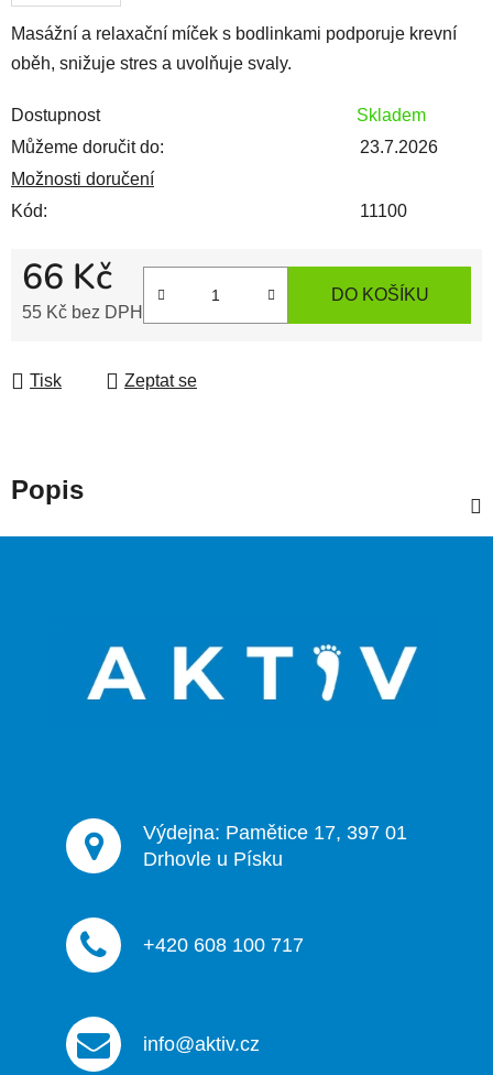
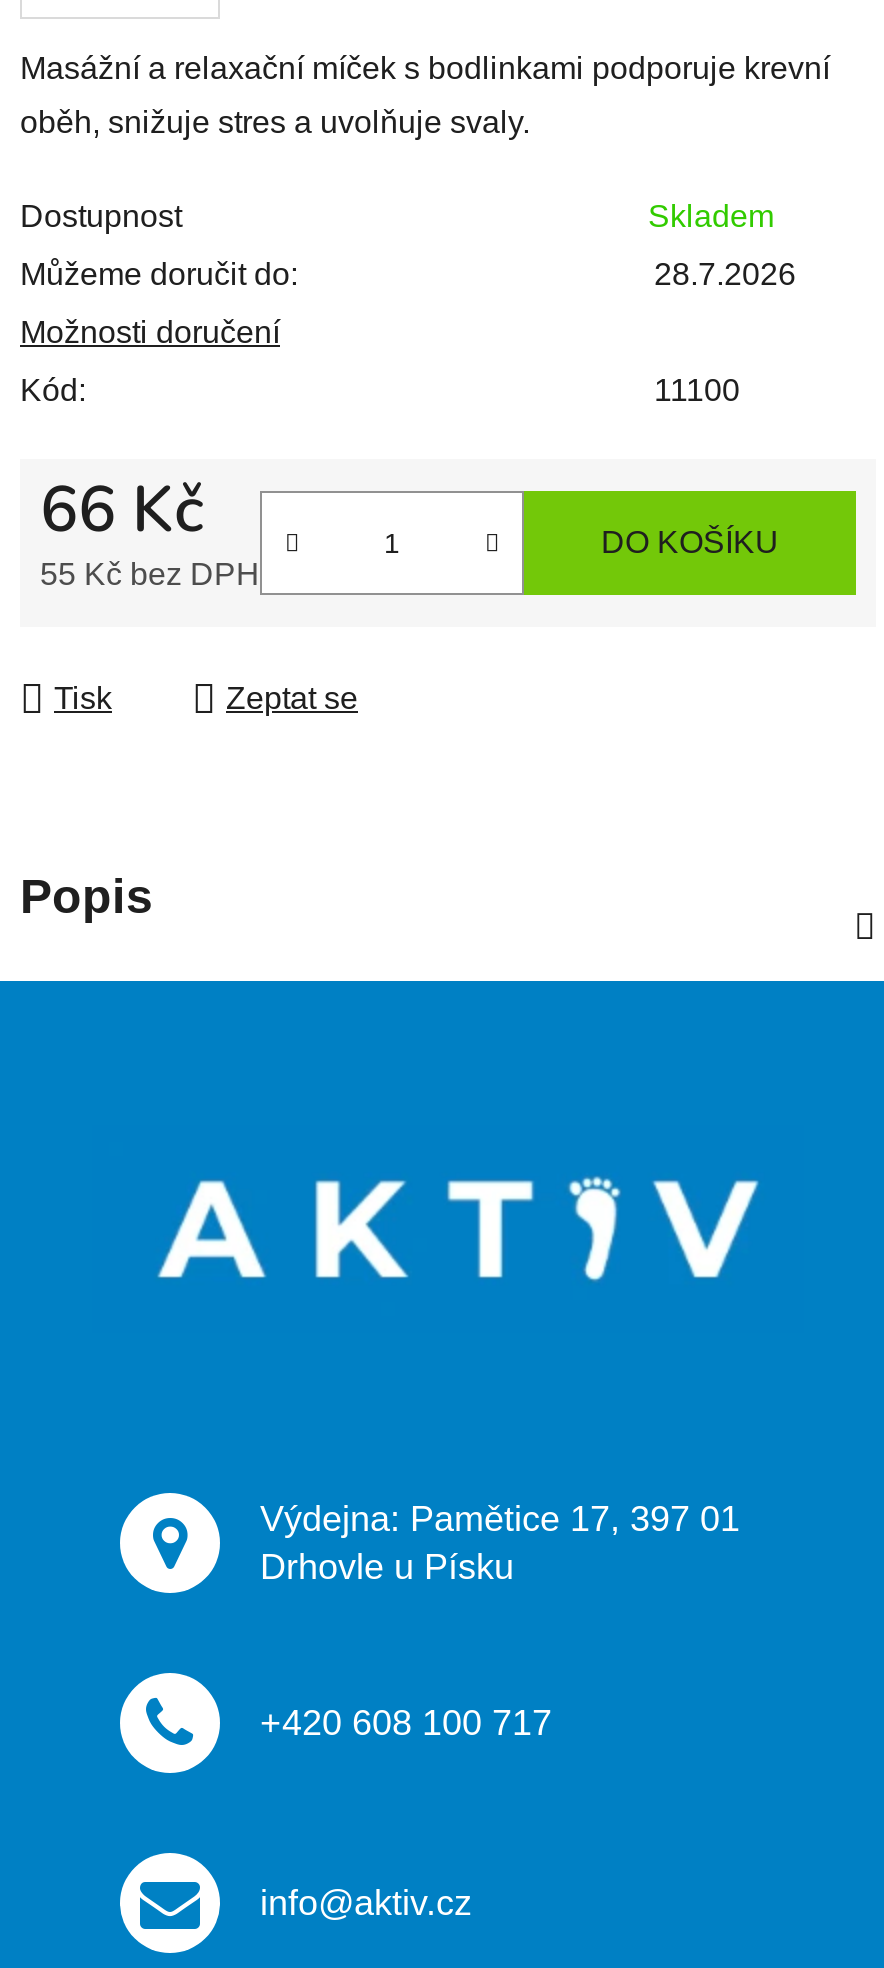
[360,138,438,156] 23.7.2026 -> [654,257,796,291] 28.7.2026

